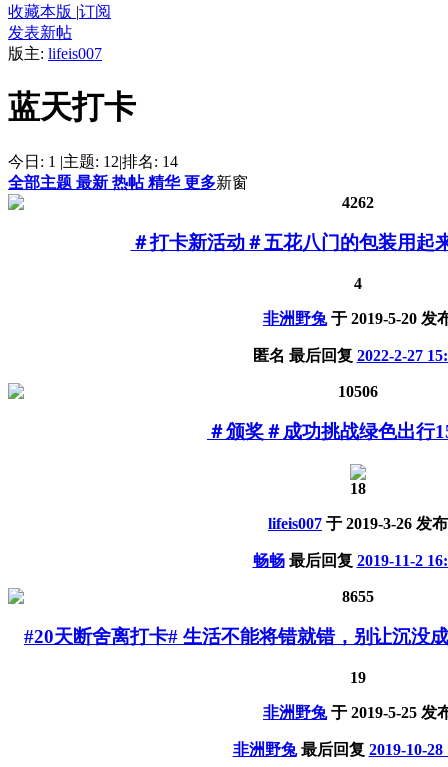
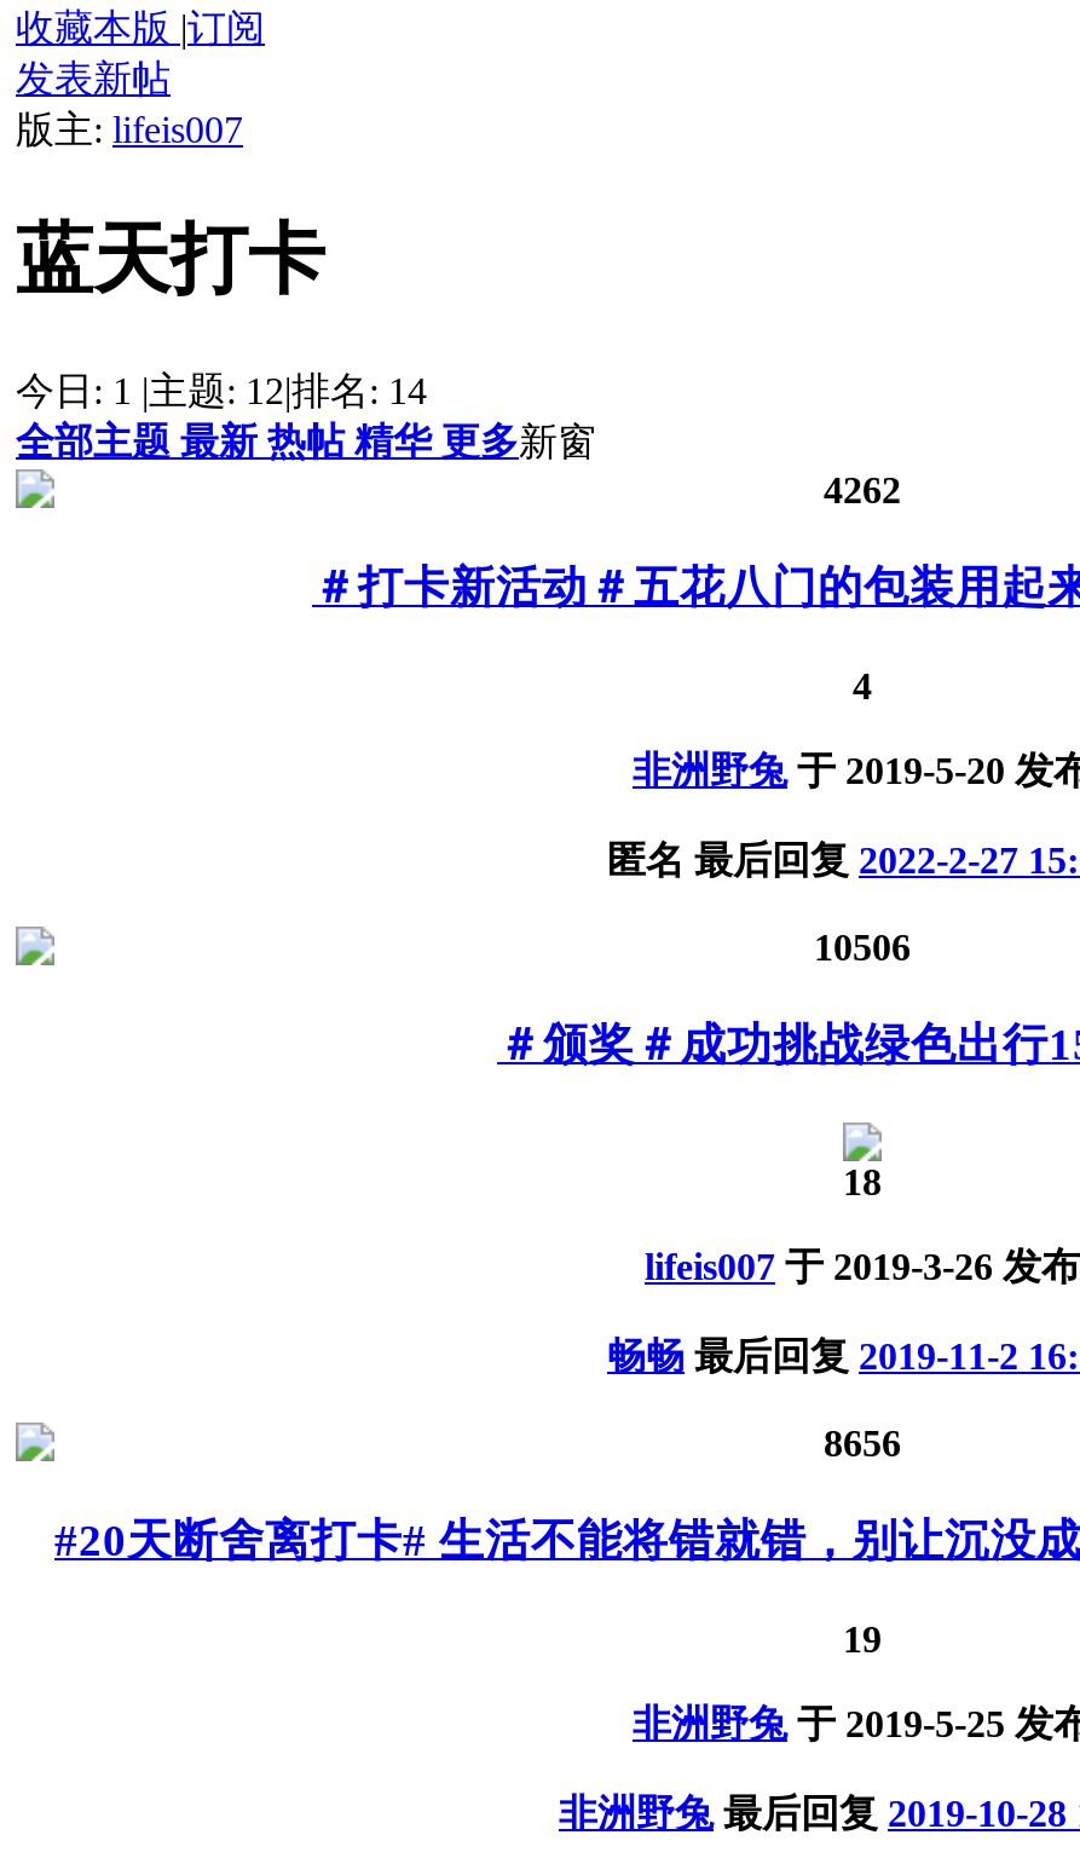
[342,588,374,605] 8655 -> [824,1422,901,1463] 8656

